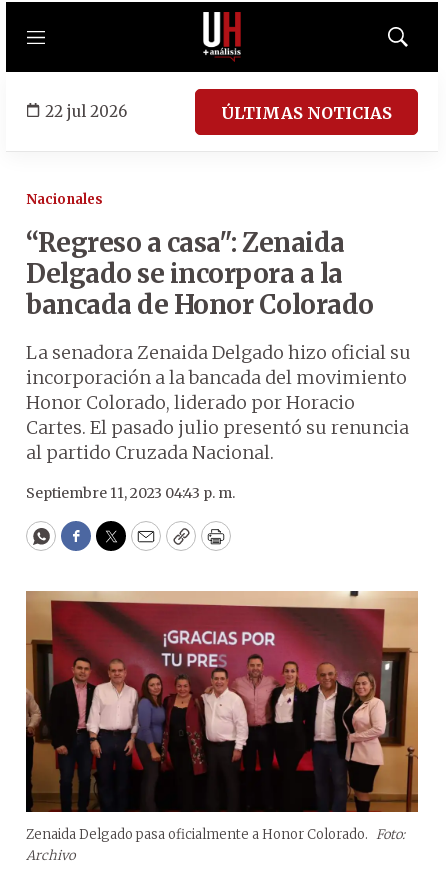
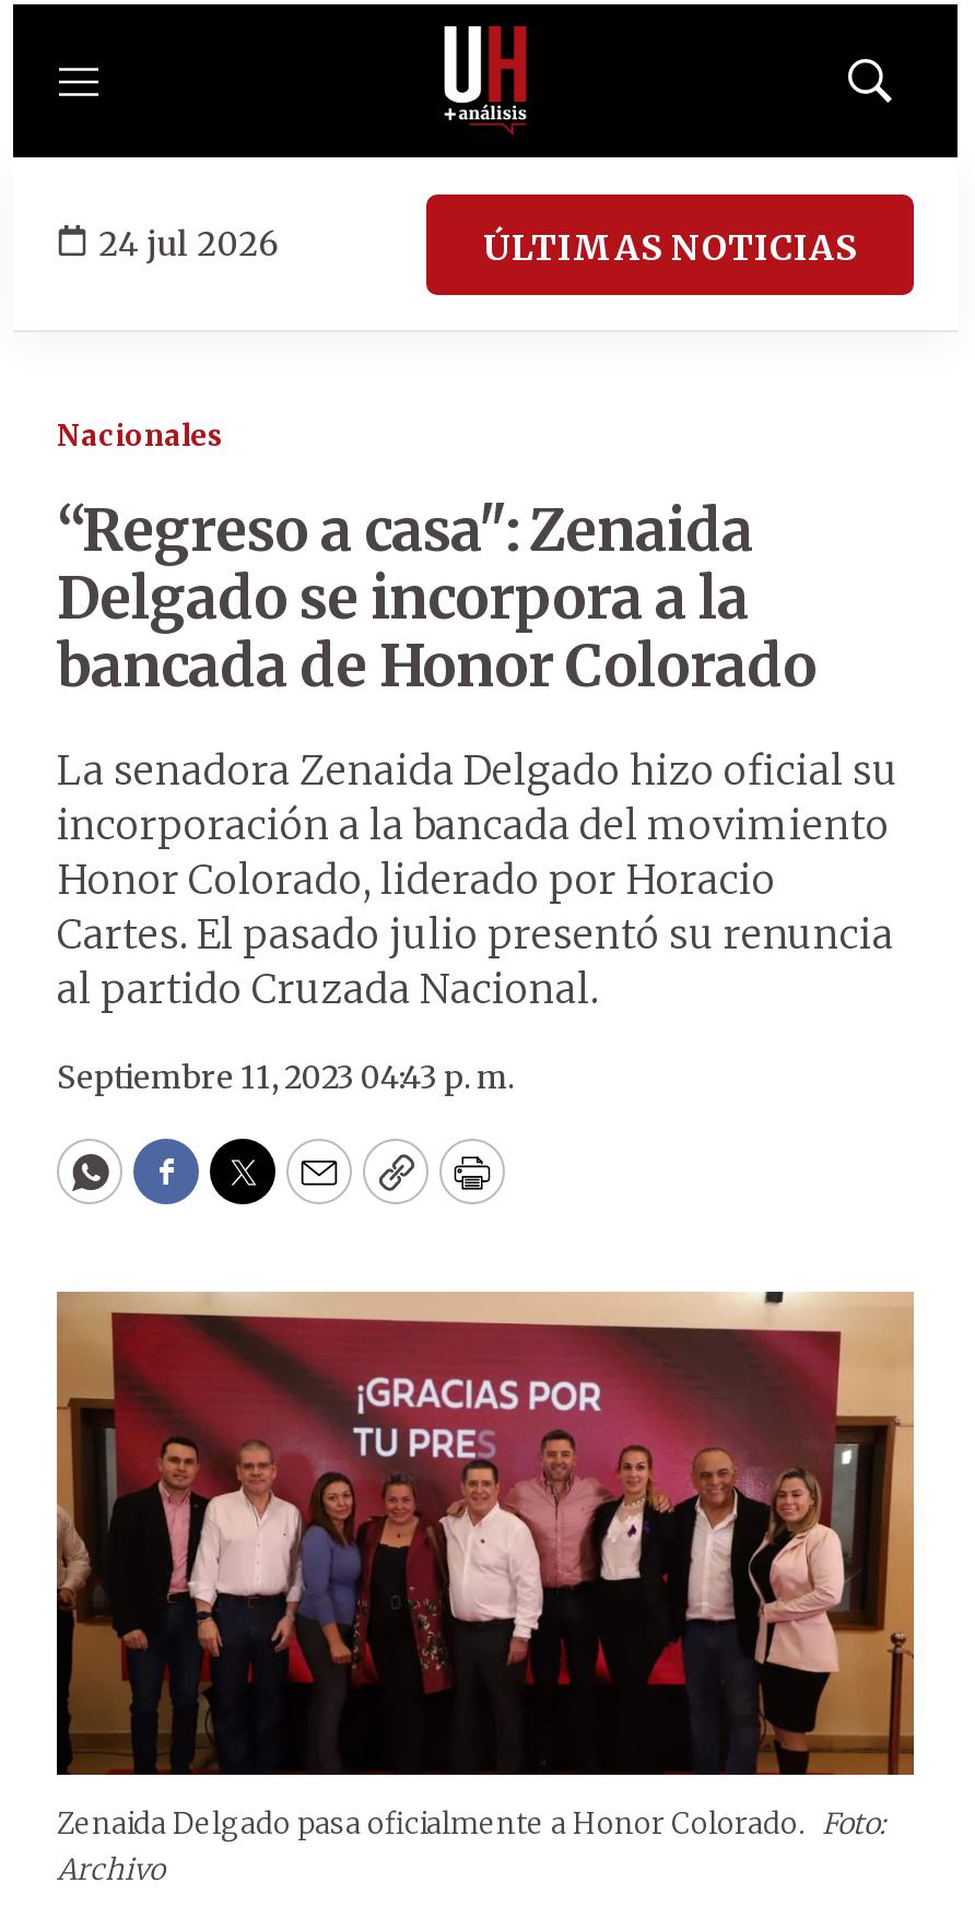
[45,101,127,120] 22 jul 2026 -> [98,222,278,263] 24 jul 2026

